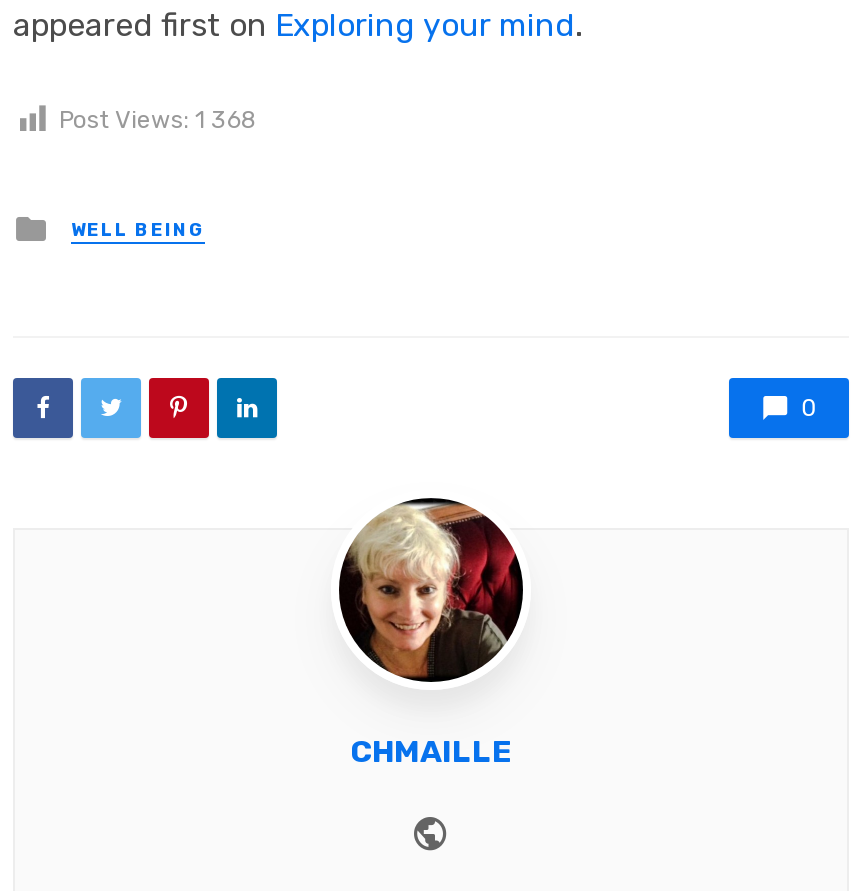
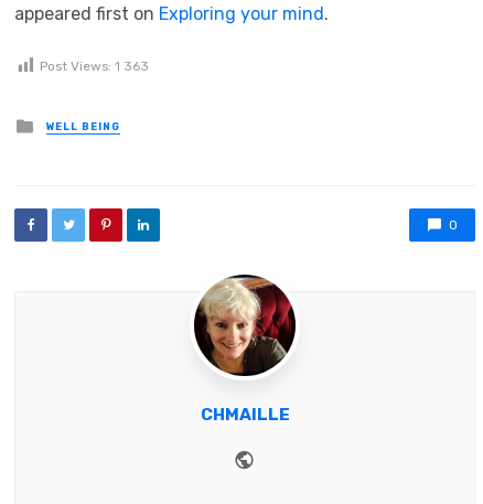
[59,105,257,133] Post Views: 1 368 -> [40,58,149,74] Post Views: 1 363

